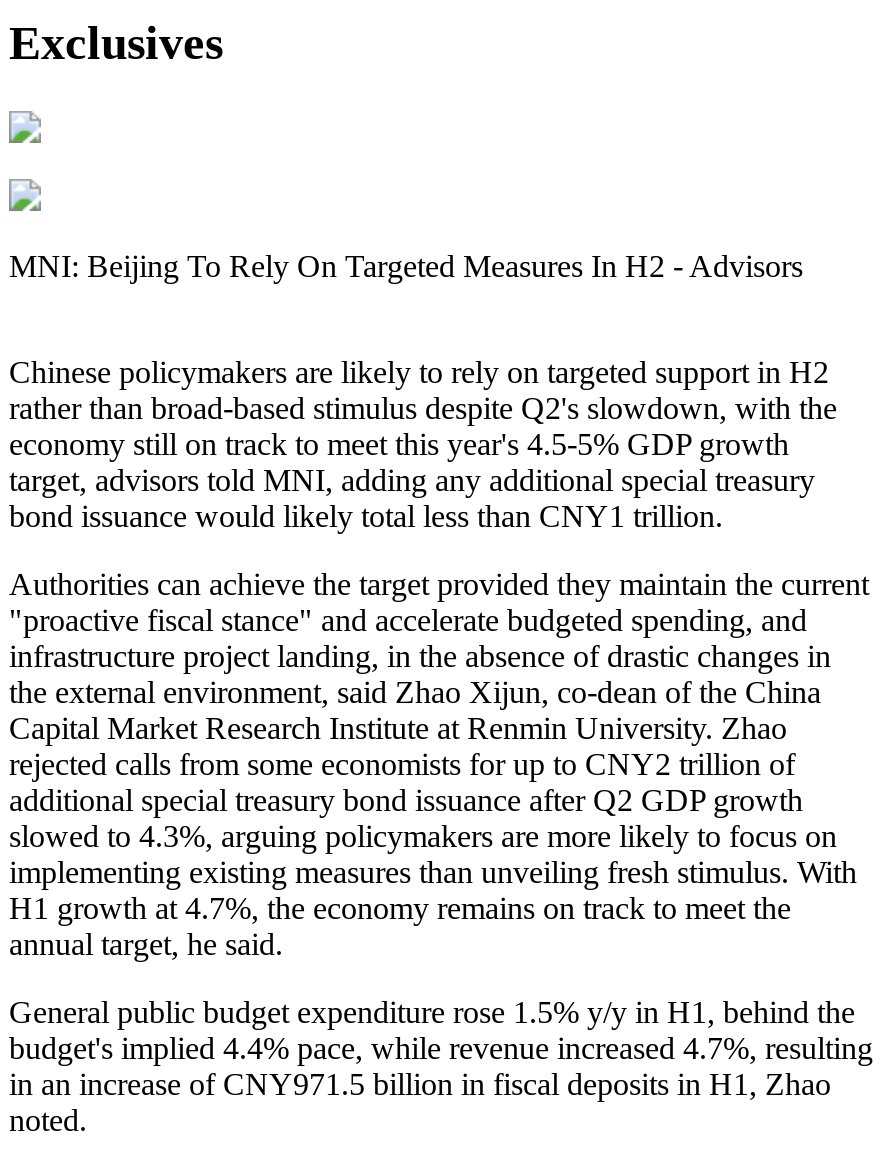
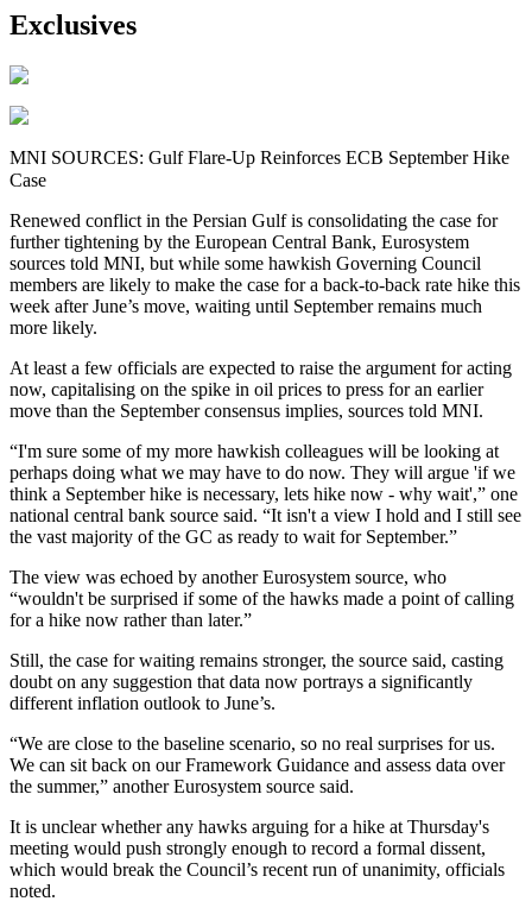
[9,249,873,1102] MNI: Beijing To Rely On Targeted Measures In H2 - Advisors | Chinese policymakers are likely to rely on targeted support in H2 | rather than broad-based stimulus despite Q2's slowdown, with the | economy still on track to meet this year's 4.5-5% GDP growth | target, advisors told MNI, adding any additional special treasury | bond issuance would likely total less than CNY1 trillion. | Authorities can achieve the target provided they maintain the current | "proactive fiscal stance" and accelerate budgeted spending, and | infrastructure project landing, in the absence of drastic changes in | the external environment, said Zhao Xijun, co-dean of the China | Capital Market Research Institute at Renmin University. Zhao | rejected calls from some economists for up to CNY2 trillion of | additional special treasury bond issuance after Q2 GDP growth | slowed to 4.3%, arguing policymakers are more likely to focus on | implementing existing measures than unveiling fresh stimulus. With | H1 growth at 4.7%, the economy remains on track to meet the | annual target, he said. | General public budget expenditure rose 1.5% y/y in H1, behind the | budget's implied 4.4% pace, while revenue increased 4.7%, resulting | in an increase of CNY971.5 billion in fiscal deposits in H1, Zhao -> [9,147,521,880] MNI SOURCES: Gulf Flare-Up Reinforces ECB September Hike | Case | Renewed conflict in the Persian Gulf is consolidating the case for | further tightening by the European Central Bank, Eurosystem | sources told MNI, but while some hawkish Governing Council | members are likely to make the case for a back-to-back rate hike this | week after June’s move, waiting until September remains much | more likely. | At least a few officials are expected to raise the argument for acting | now, capitalising on the spike in oil prices to press for an earlier | move than the September consensus implies, sources told MNI. | “I'm sure some of my more hawkish colleagues will be looking at | perhaps doing what we may have to do now. They will argue 'if we | think a September hike is necessary, lets hike now - why wait',” one | national central bank source said. “It isn't a view I hold and I still see | the vast majority of the GC as ready to wait for September.” | The view was echoed by another Eurosystem source, who | “wouldn't be surprised if some of the hawks made a point of calling | for a hike now rather than later.” | Still, the case for waiting remains stronger, the source said, casting | doubt on any suggestion that data now portrays a significantly | different inflation outlook to June’s. | “We are close to the baseline scenario, so no real surprises for us. | We can sit back on our Framework Guidance and assess data over | the summer,” another Eurosystem source said. | It is unclear whether any hawks arguing for a hike at Thursday's | meeting would push strongly enough to record a formal dissent, | which would break the Council’s recent run of unanimity, officials

